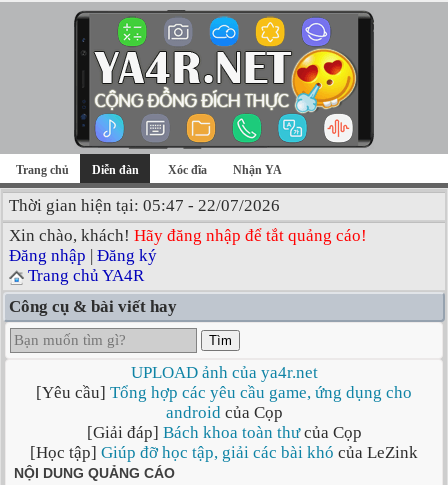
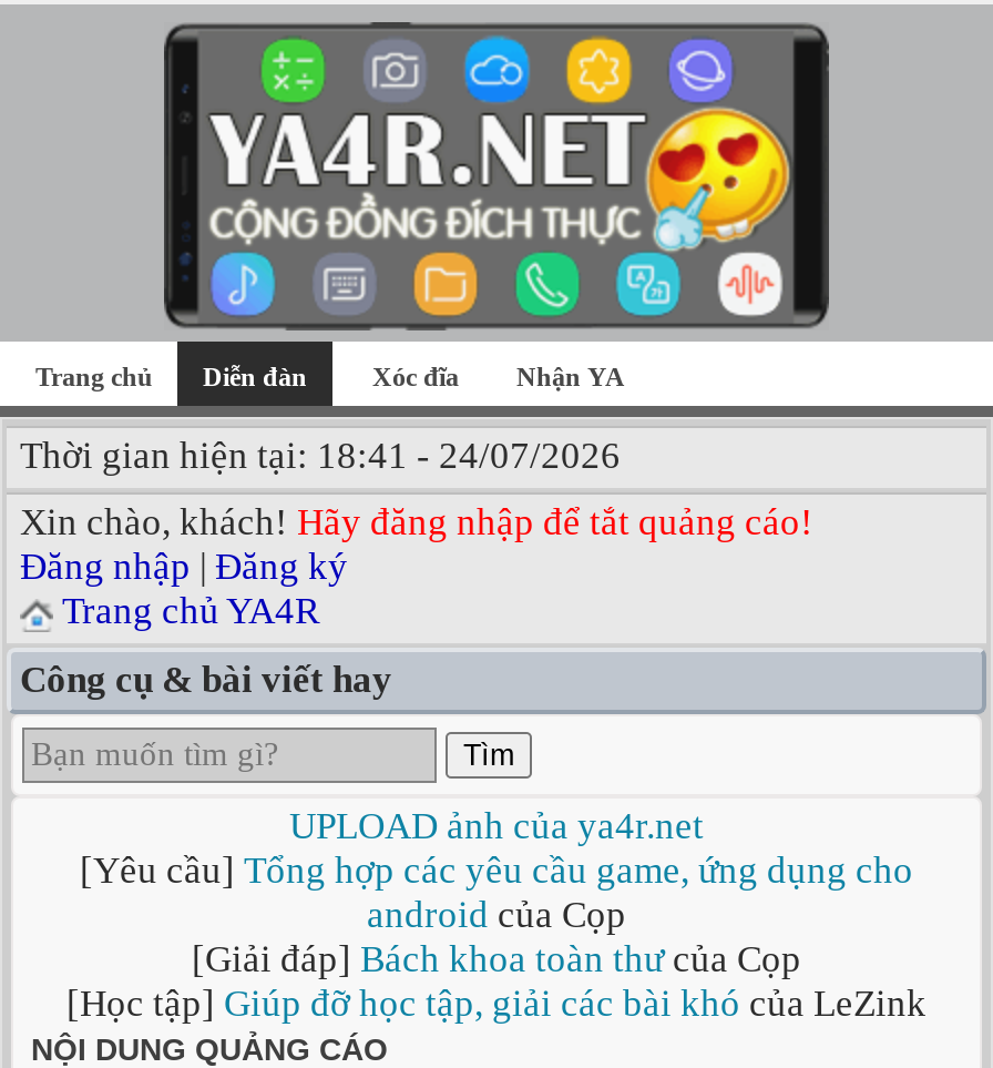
[9,196,280,215] Thời gian hiện tại: 05:47 - 22/07/2026 -> [20,435,621,477] Thời gian hiện tại: 18:41 - 24/07/2026

